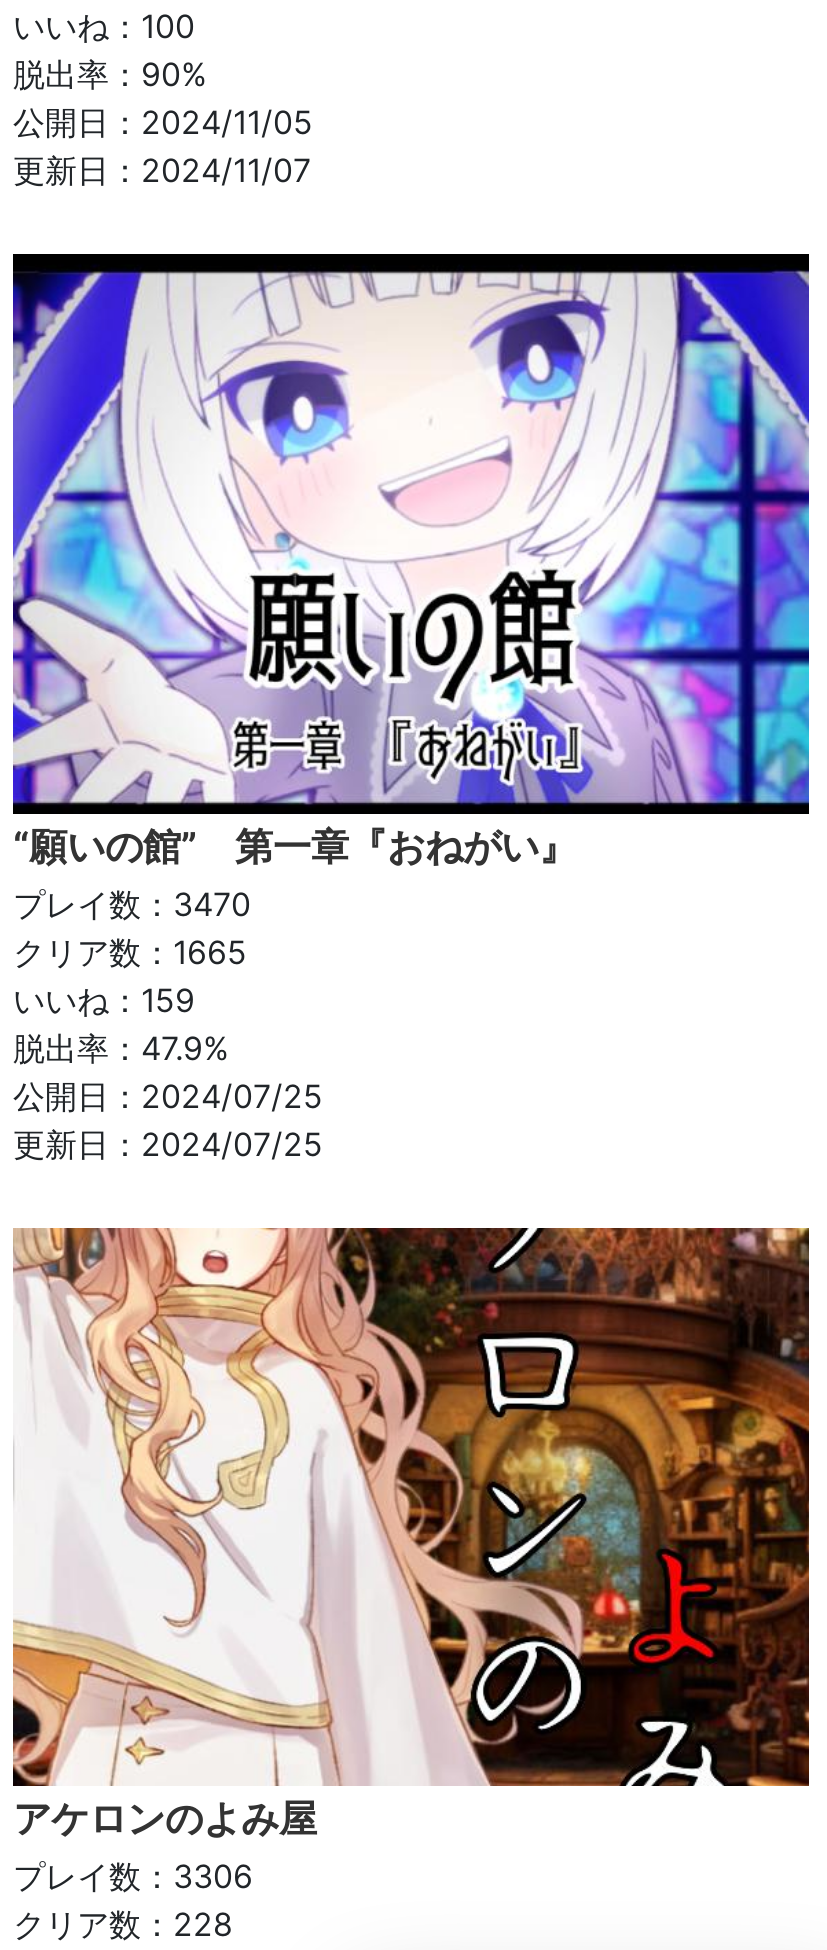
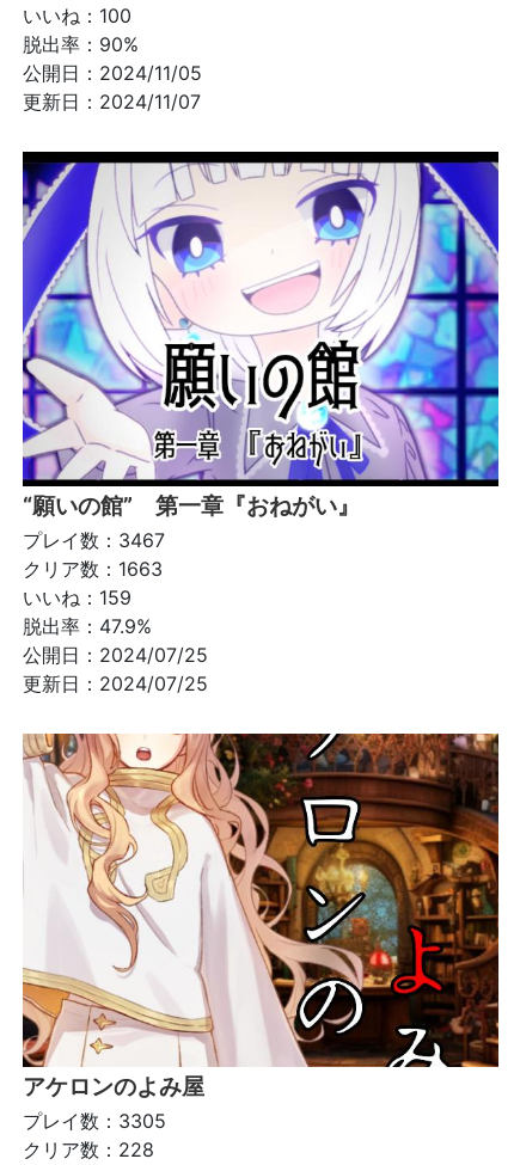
[13,883,251,923] プレイ数：3470 -> [23,528,165,551] プレイ数：3467
[13,931,247,971] クリア数：1665 -> [23,556,163,580] クリア数：1663
[13,1856,253,1896] プレイ数：3306 -> [23,1109,166,1133] プレイ数：3305

